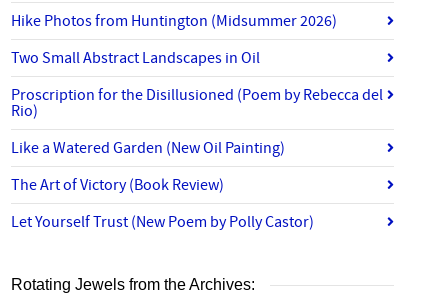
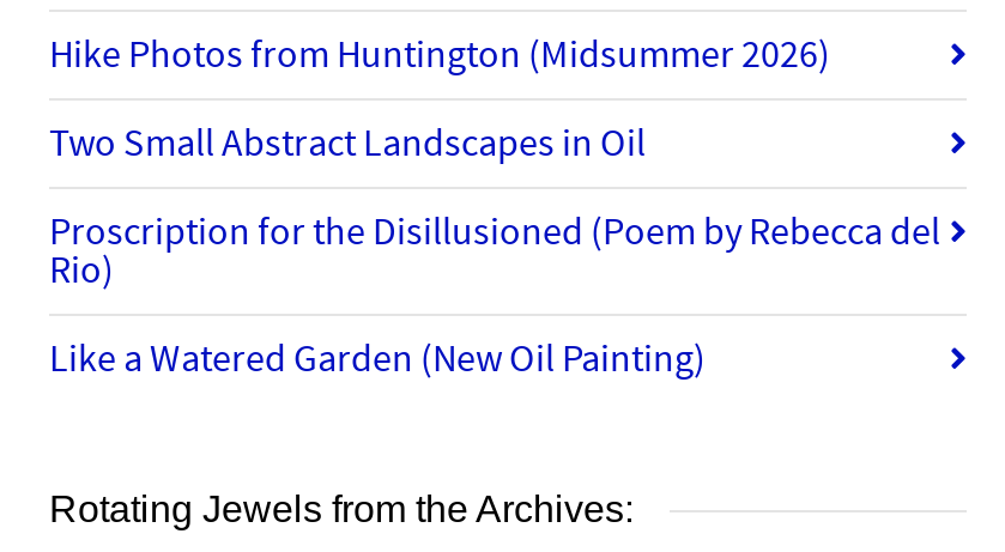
[11,175,314,232] The Art of Victory (Book Review) | Let Yourself Trust (New Poem by Polly Castor) -> none

